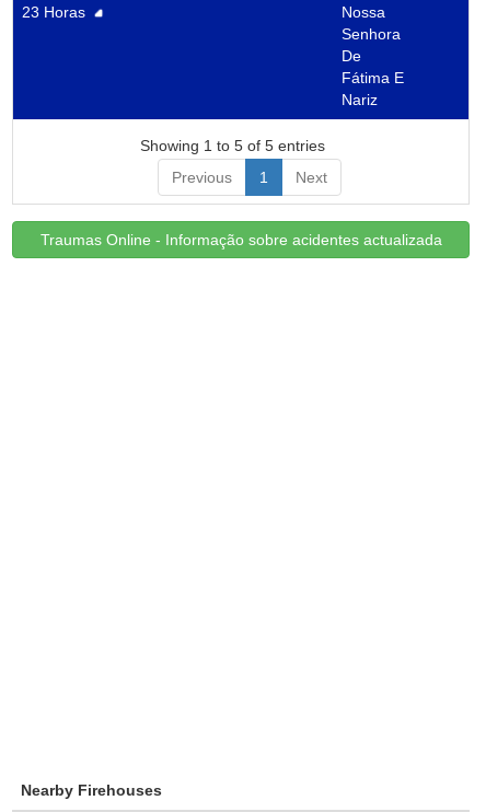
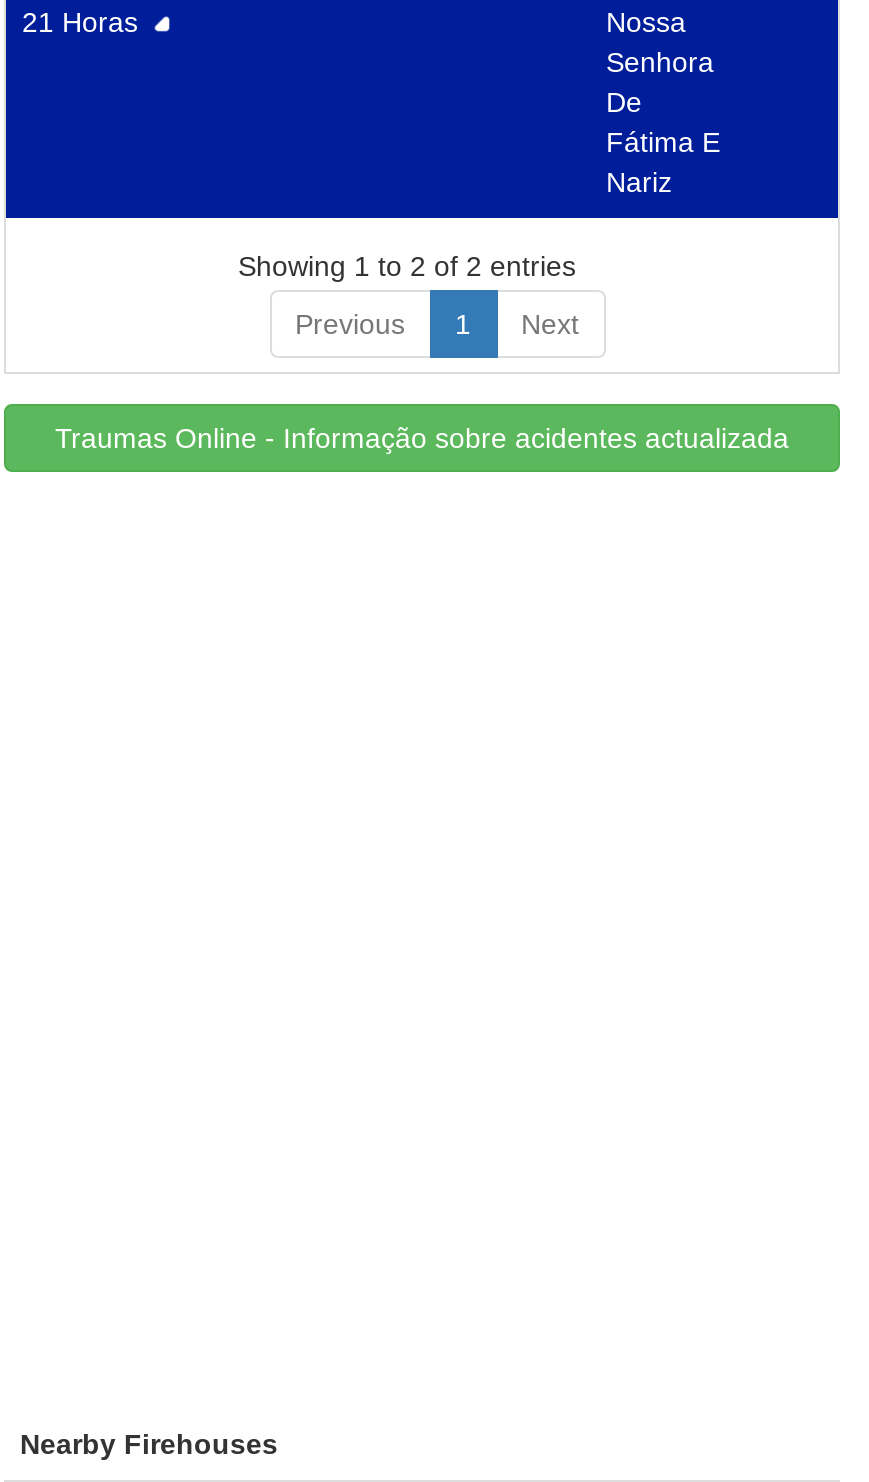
[22,3,85,21] 23 Horas -> [22,6,138,38] 21 Horas
[140,137,325,154] Showing 1 to 5 of 5 entries -> [238,250,576,282] Showing 1 to 2 of 2 entries

